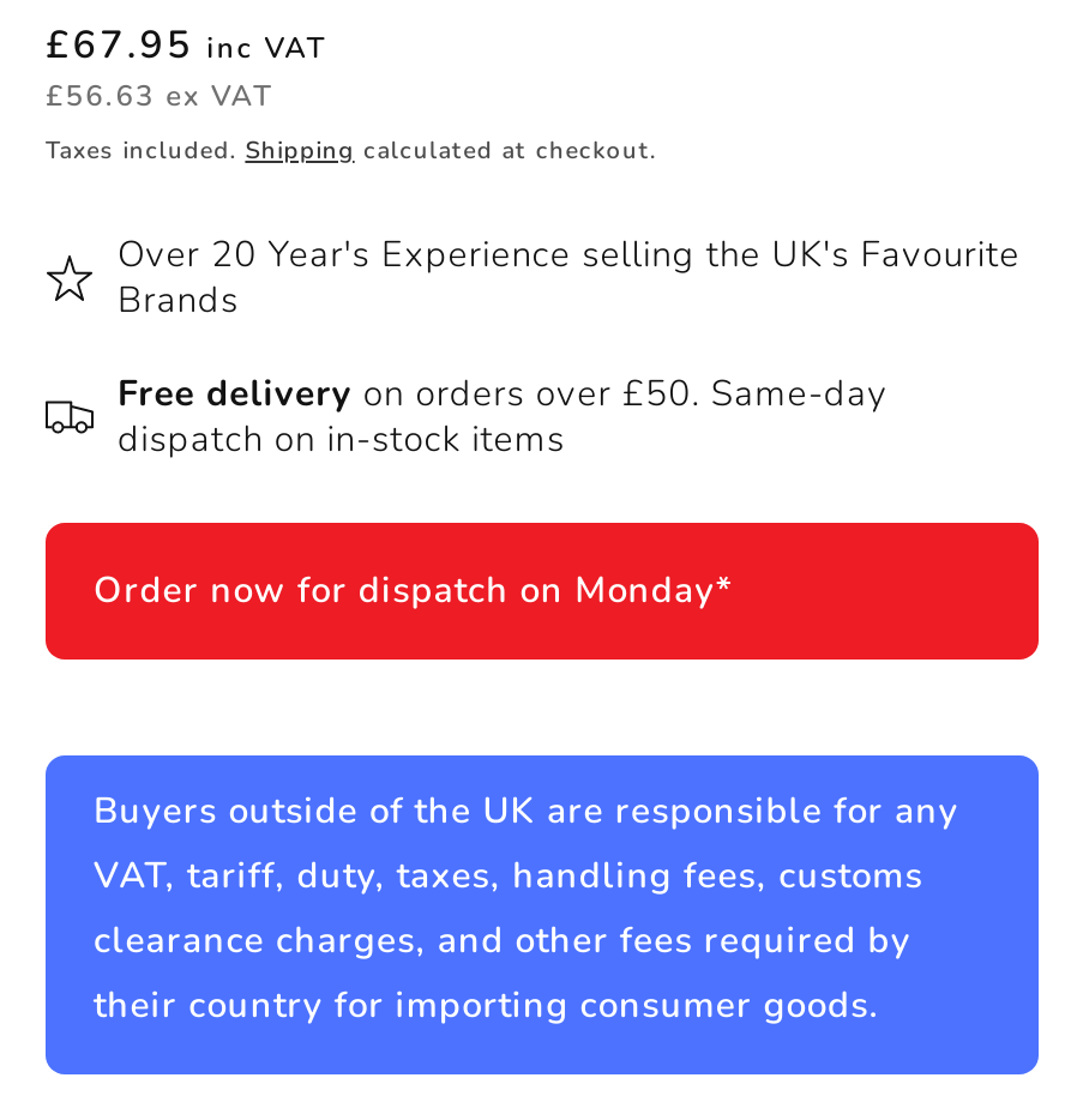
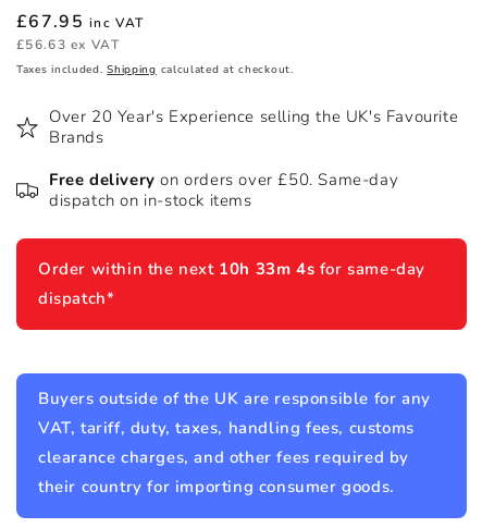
[94,565,734,613] Order now for dispatch on Monday* -> [38,259,425,310] Order within the next 10h 33m 4s for same-day | dispatch*

